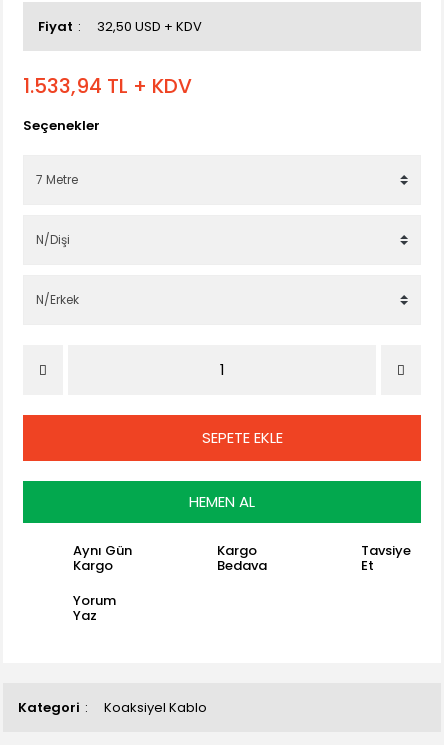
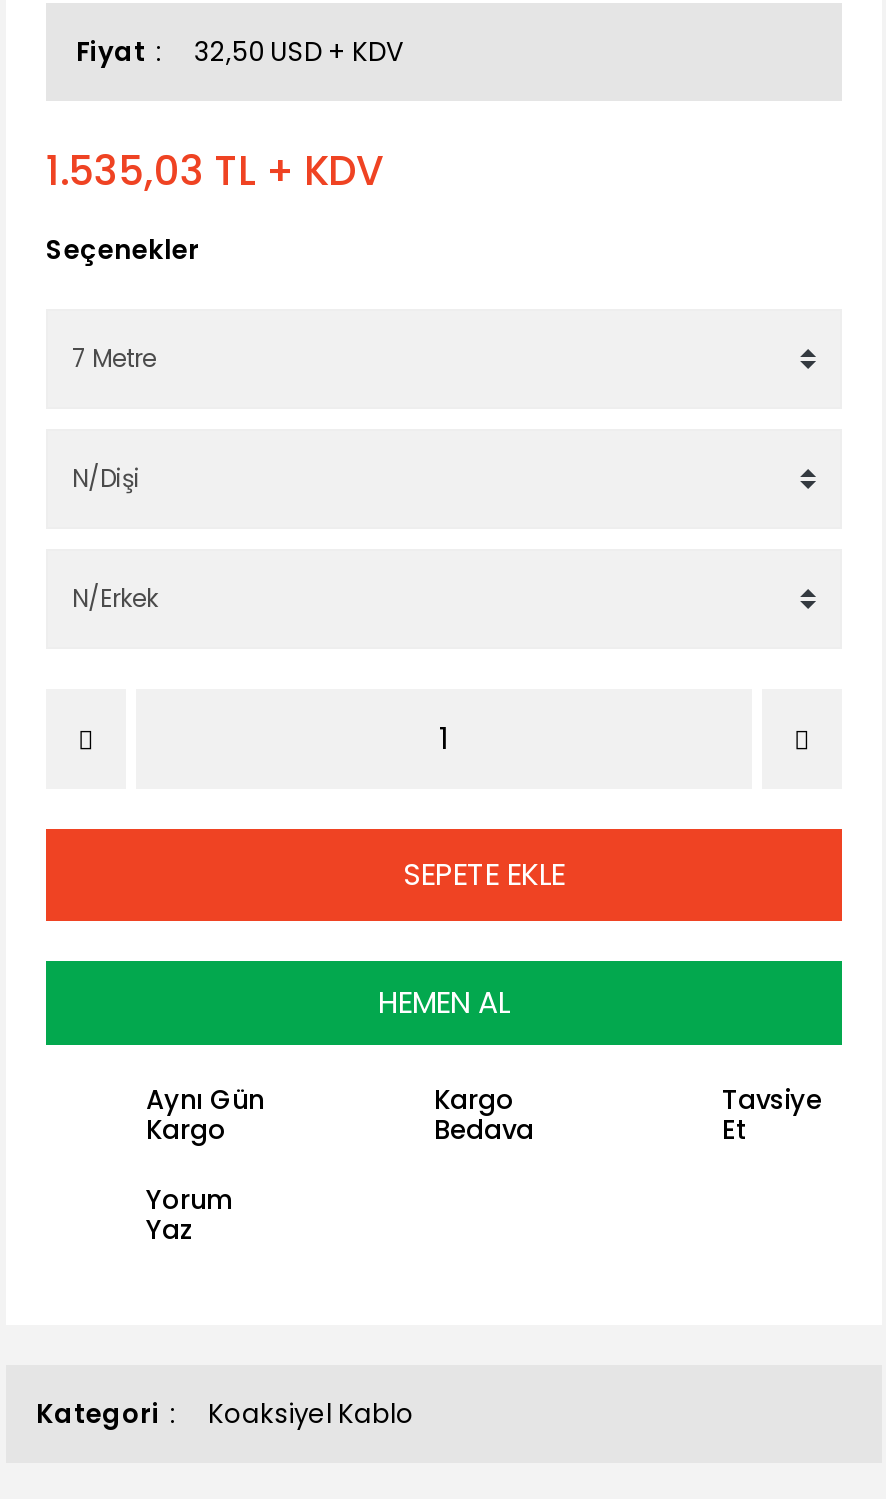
[23,72,192,100] 1.533,94 TL + KDV -> [46,143,384,199] 1.535,03 TL + KDV

